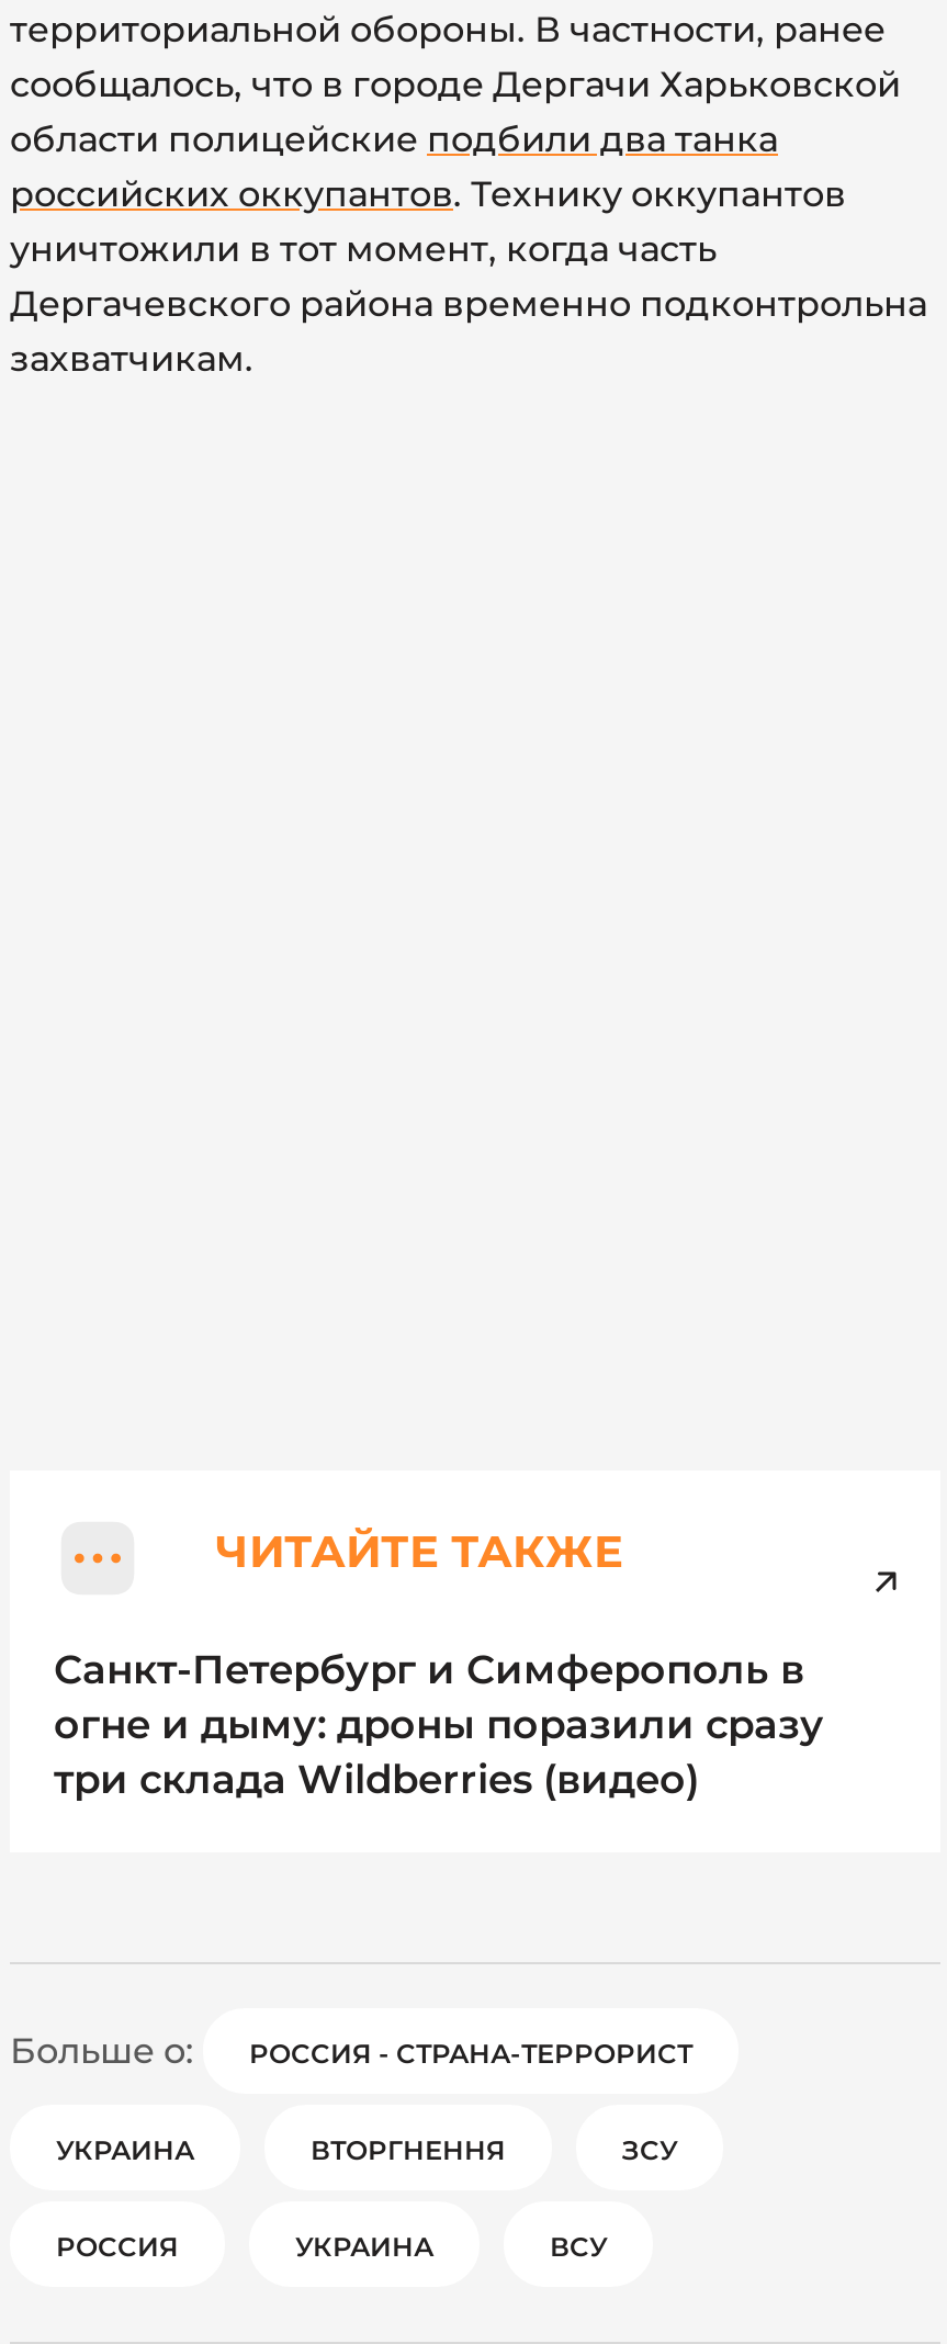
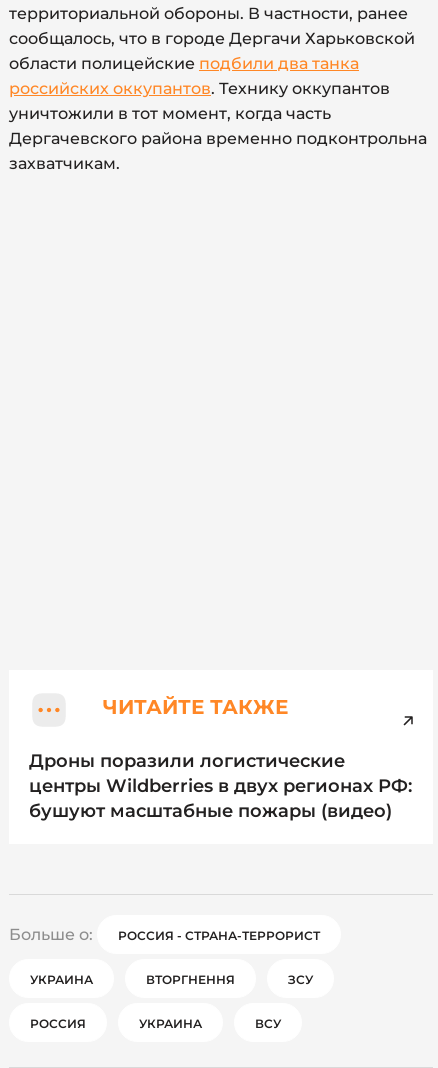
[54,1646,824,1804] Санкт-Петербург и Симферополь в | огне и дыму: дроны поразили сразу | три склада Wildberries (видео) -> [29,750,412,822] Дроны поразили логистические | центры Wildberries в двух регионах РФ: | бушуют масштабные пожары (видео)

